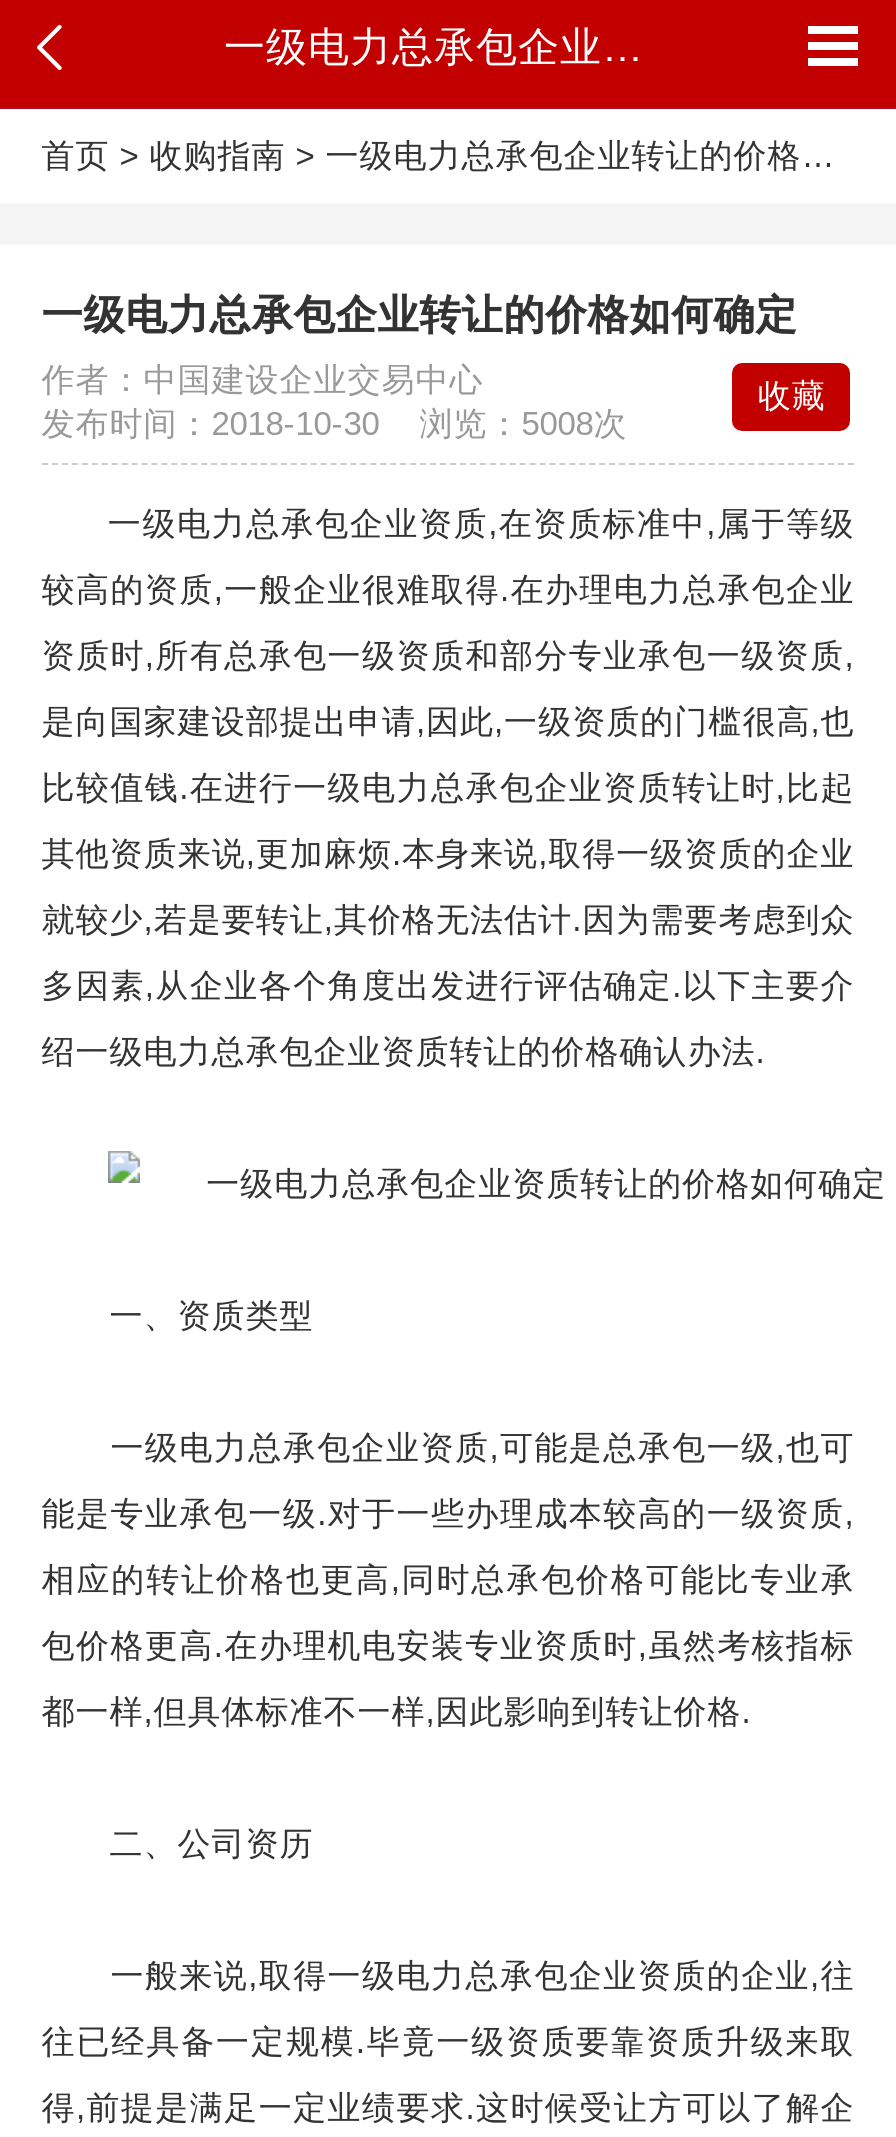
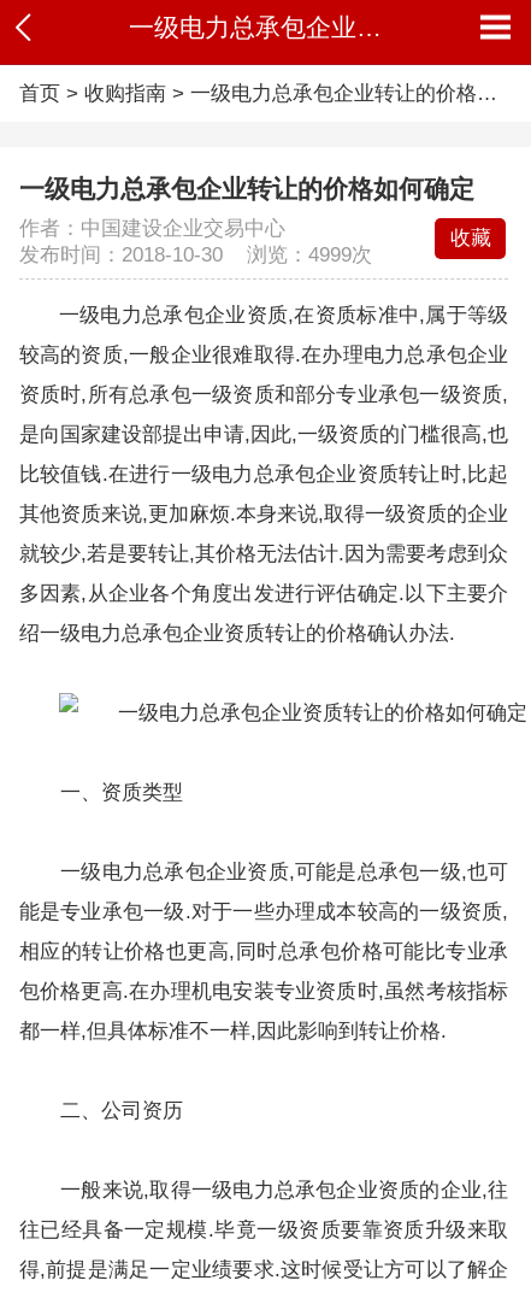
[41,405,627,443] 发布时间：2018-10-30 浏览：5008次 -> [19,243,372,266] 发布时间：2018-10-30 浏览：4999次

